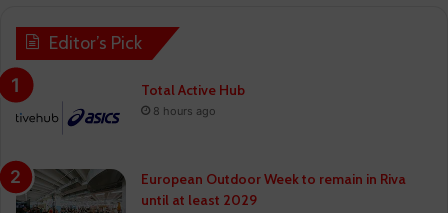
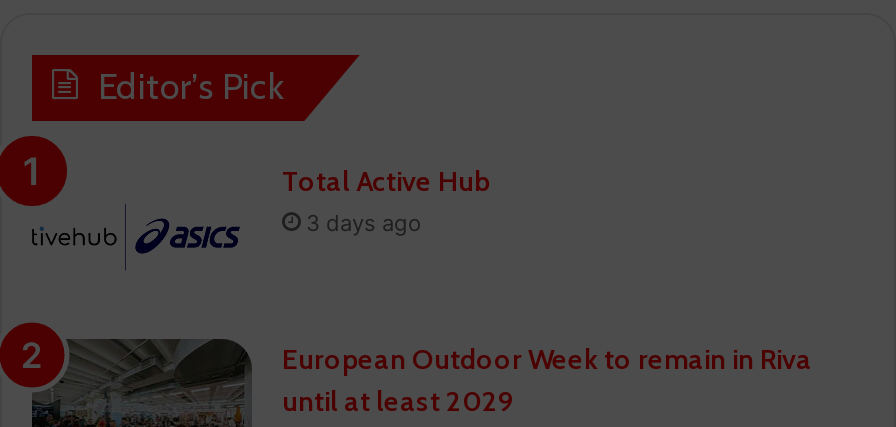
[153,104,216,118] 8 hours ago -> [306,209,422,237] 3 days ago

